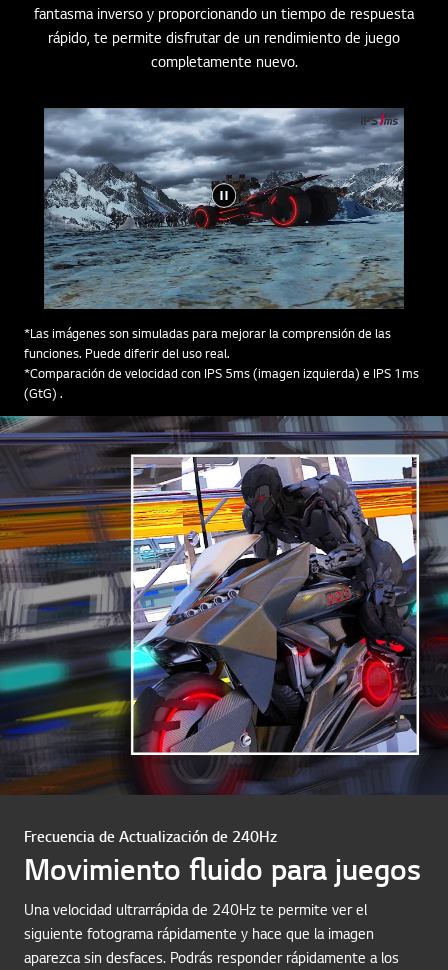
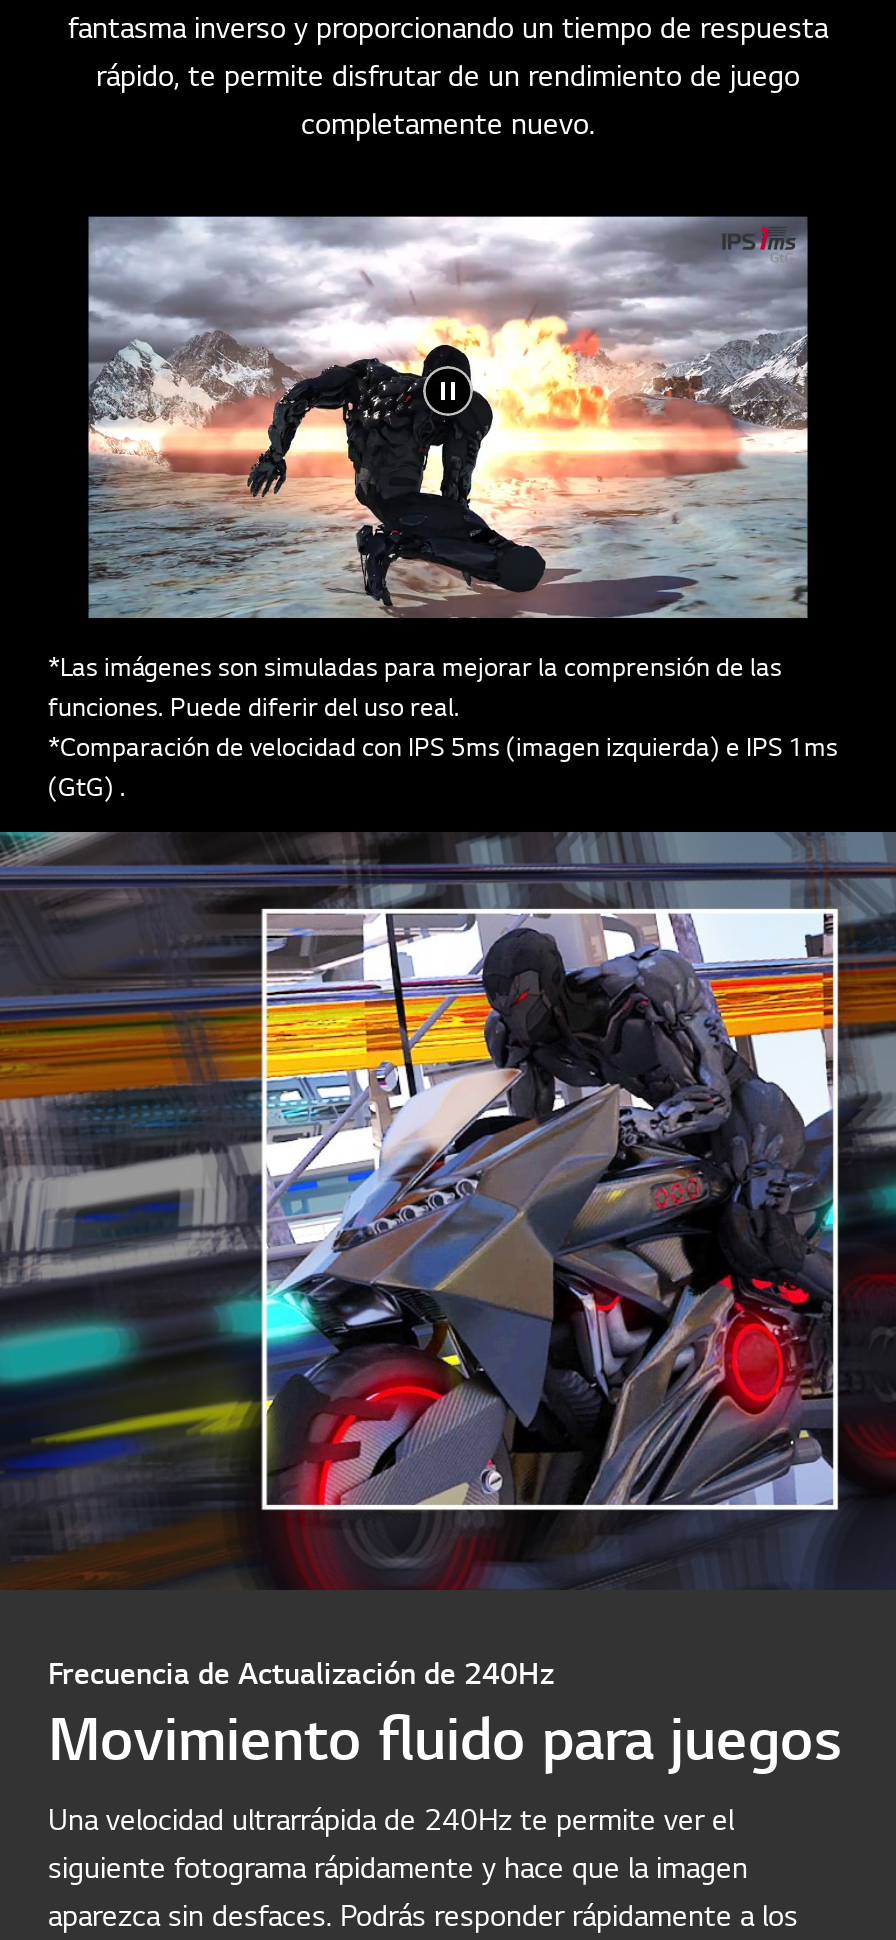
[44,109,404,309] [image] -> [88,218,808,618] [image]

